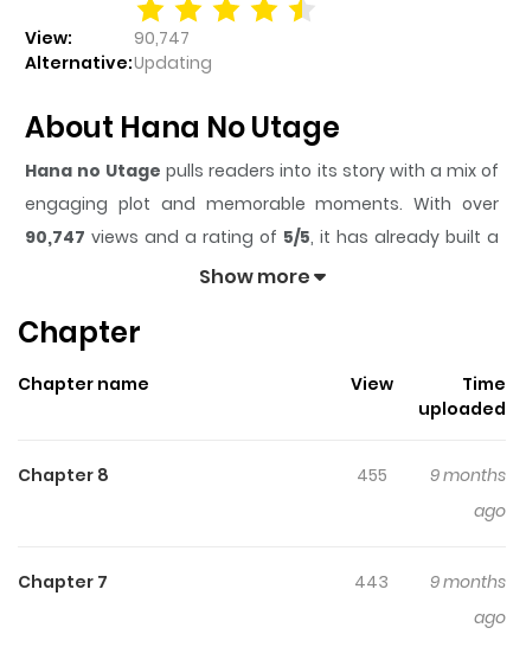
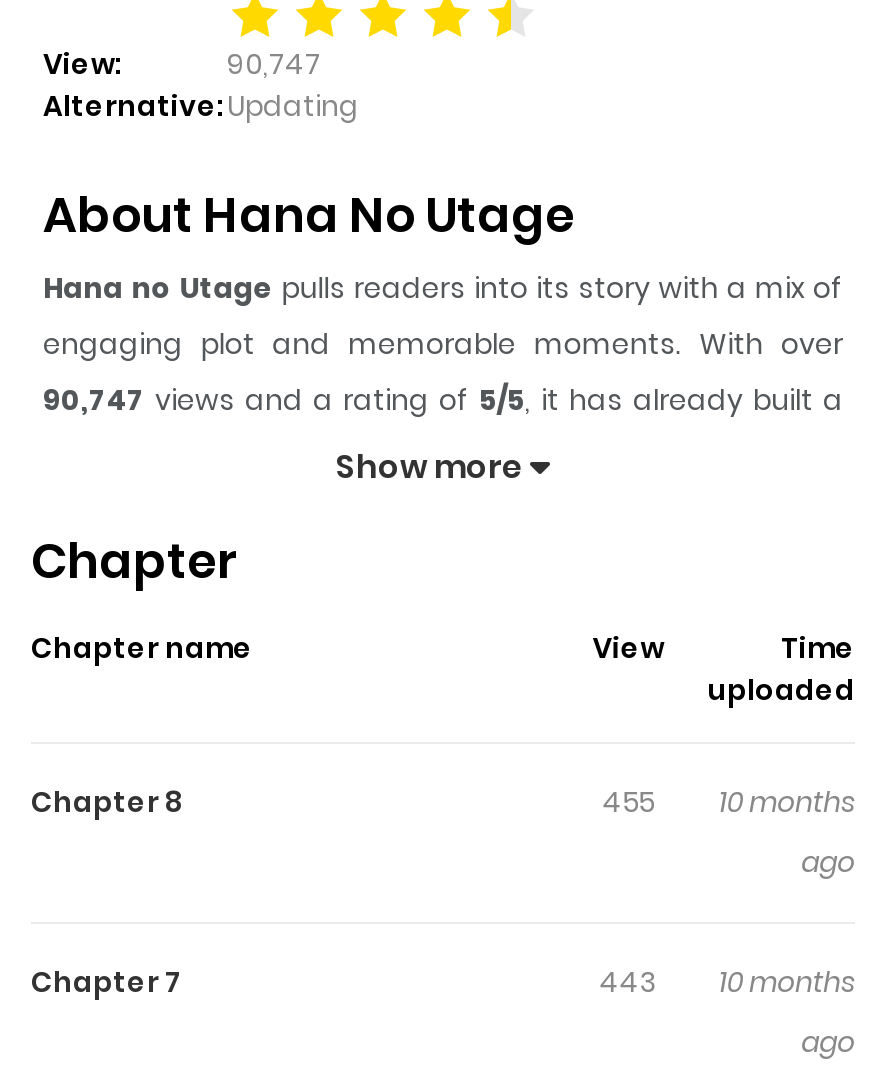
[356,463,506,487] 455 9 months -> [602,781,855,821] 455 10 months
[354,570,506,593] 443 9 months -> [599,961,855,1001] 443 10 months

